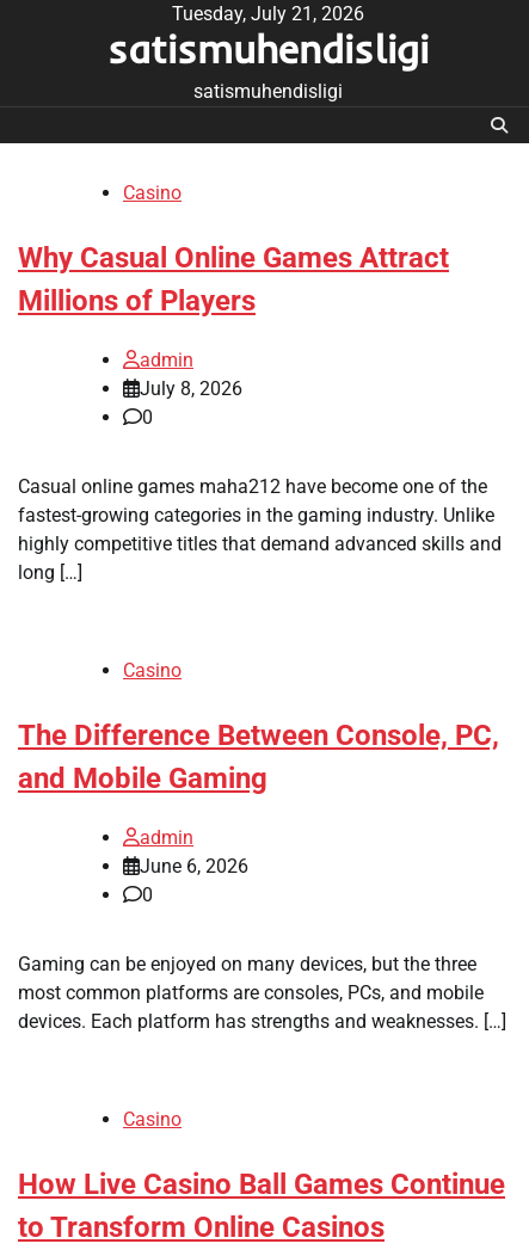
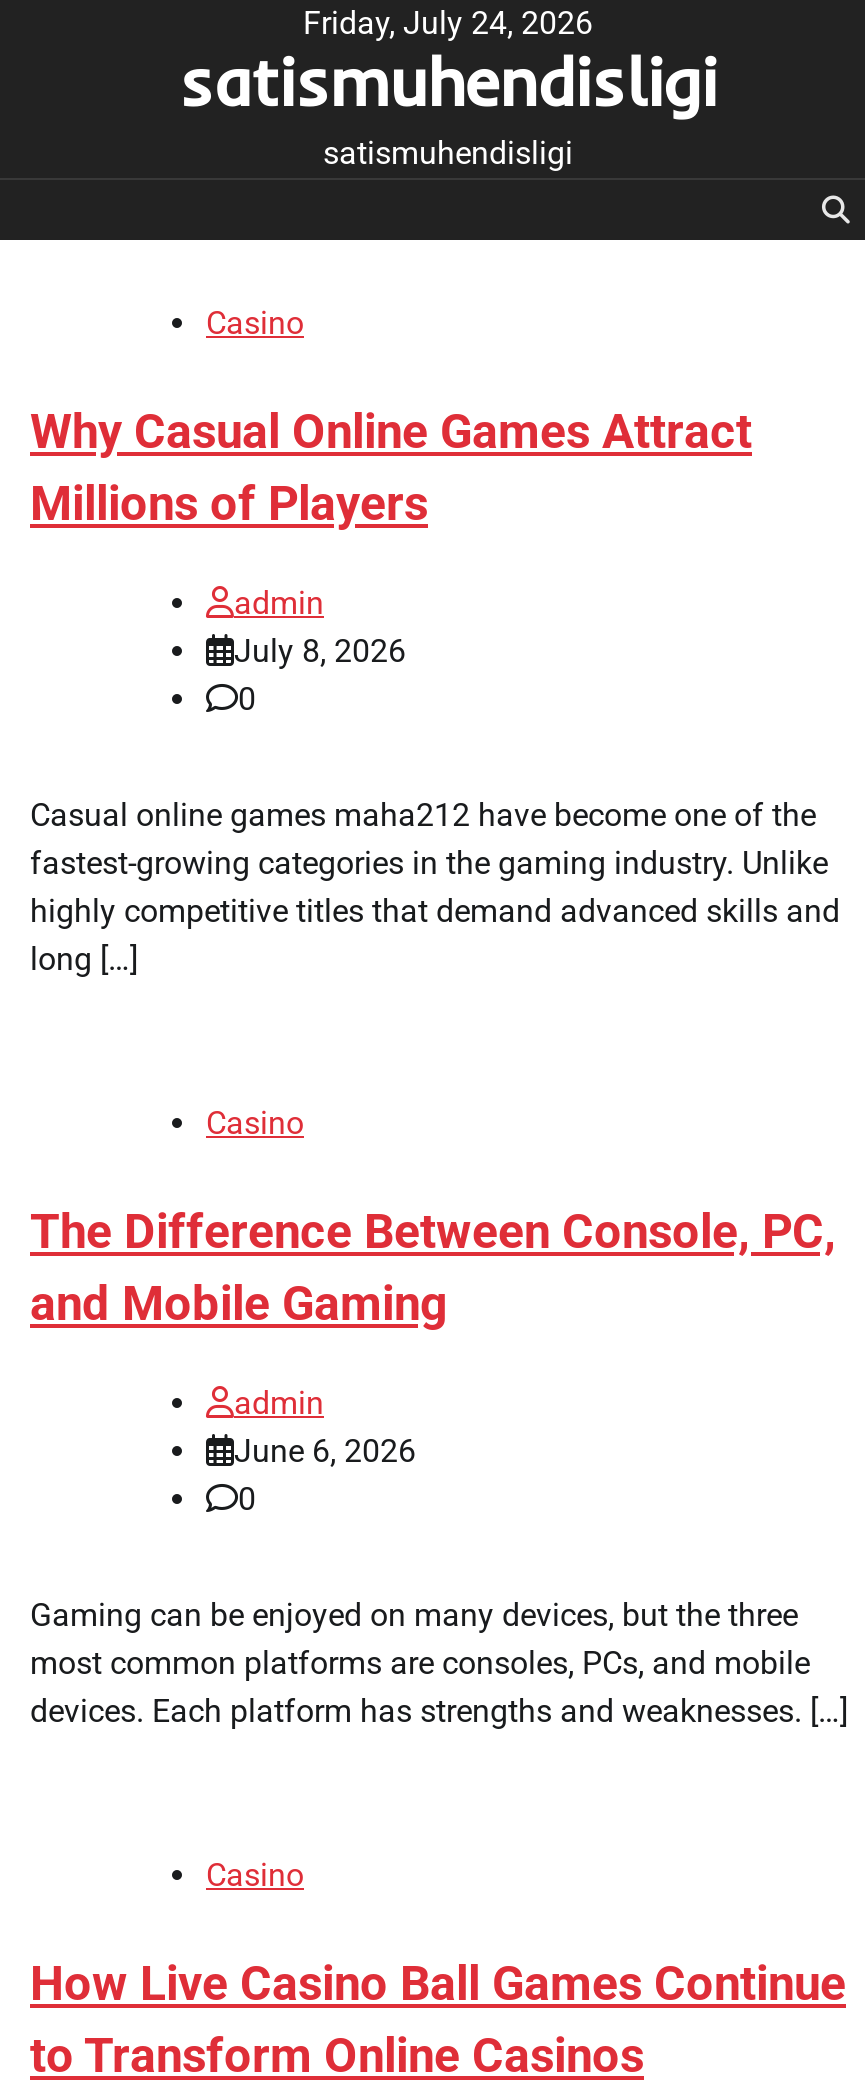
[171,2,364,25] Tuesday, July 21, 2026 -> [303,4,593,42] Friday, July 24, 2026

